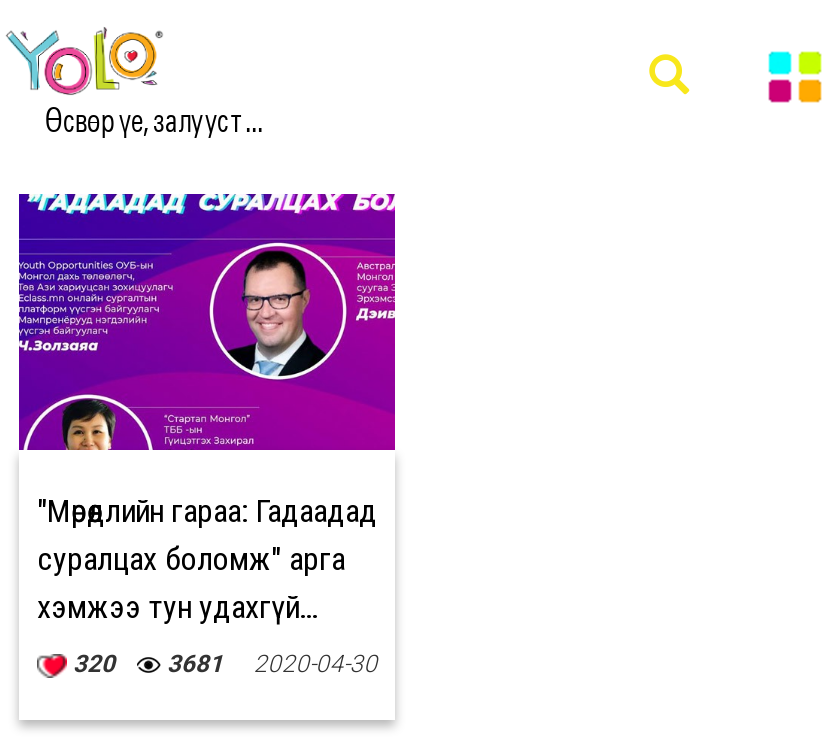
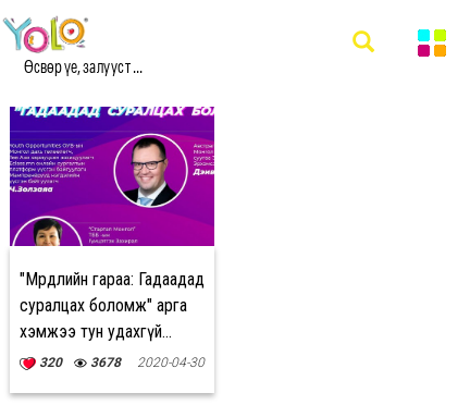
[73,650,378,678] 320 3681 2020-04-30 -> [39,355,205,370] 320 3678 2020-04-30

